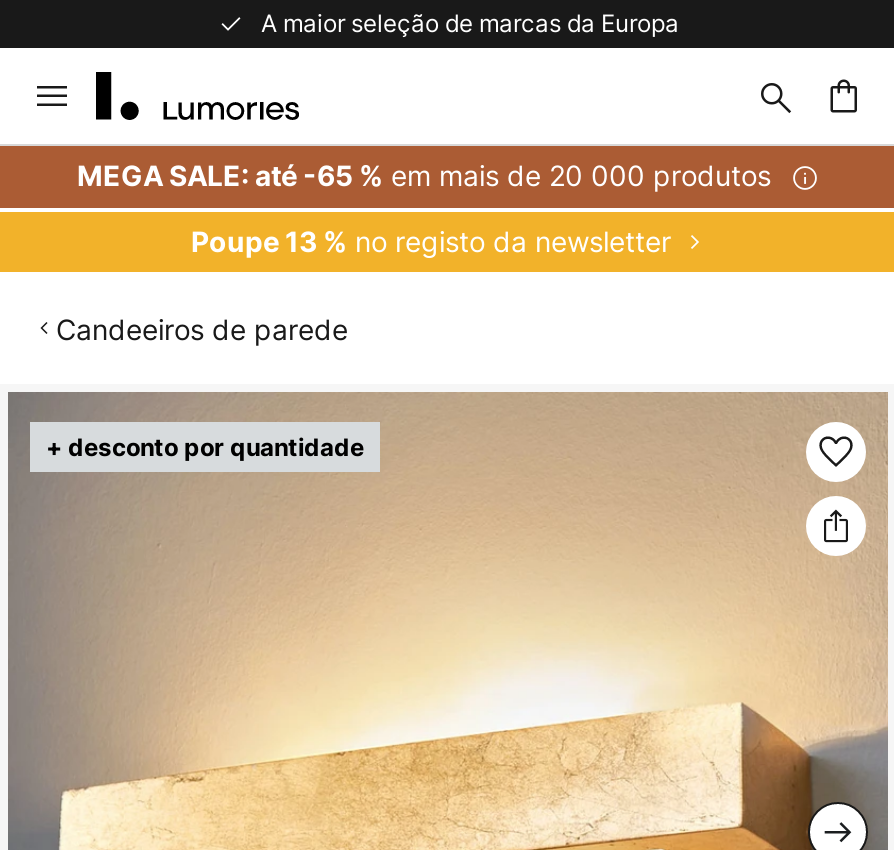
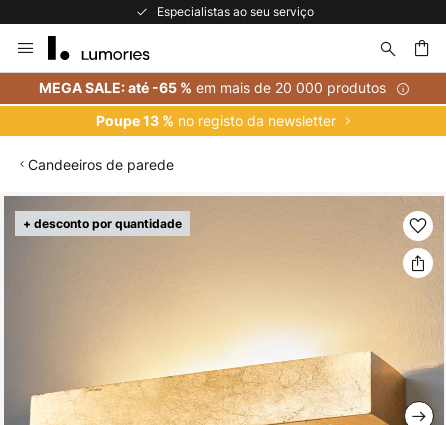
[261,6,679,40] A maior seleção de marcas da Europa -> [156,3,313,20] Especialistas ao seu serviço

